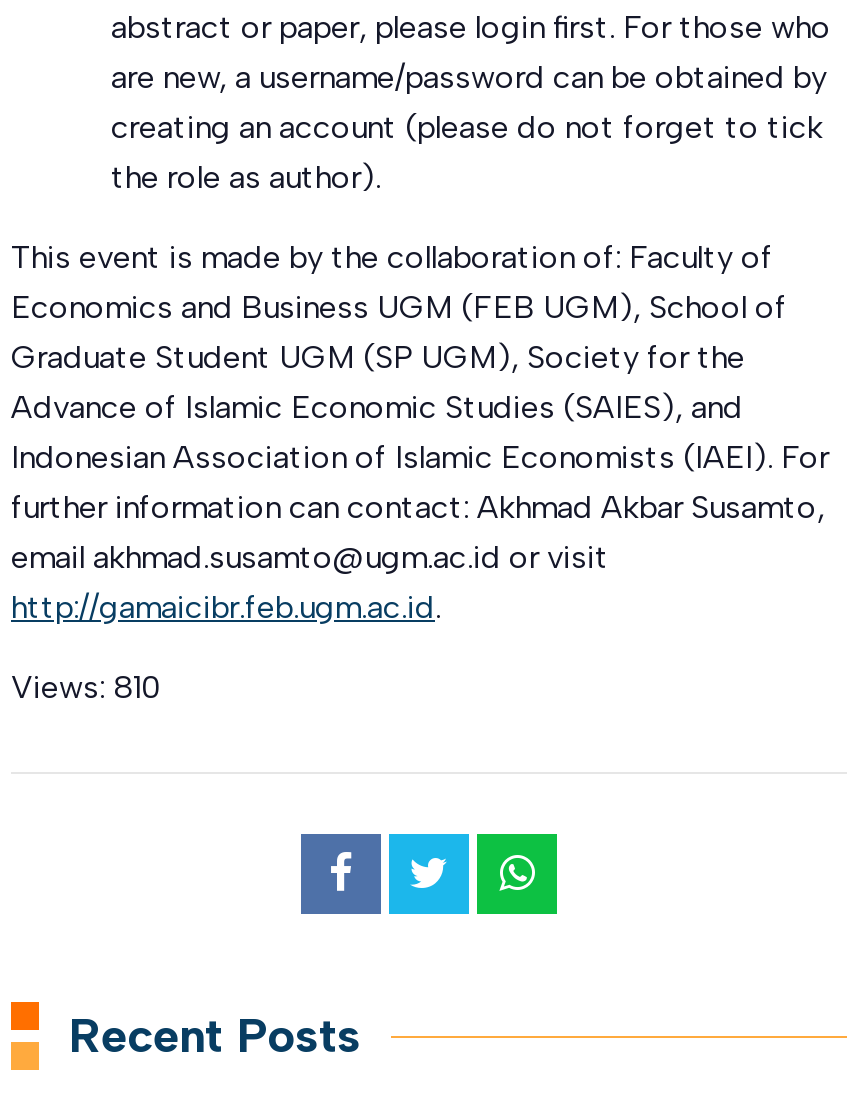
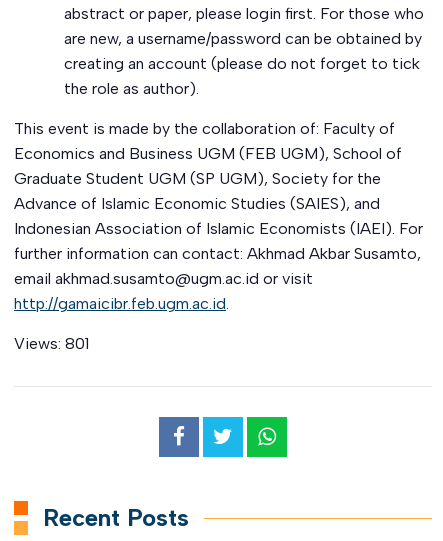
[11,667,161,705] Views: 810 -> [14,333,89,352] Views: 801

